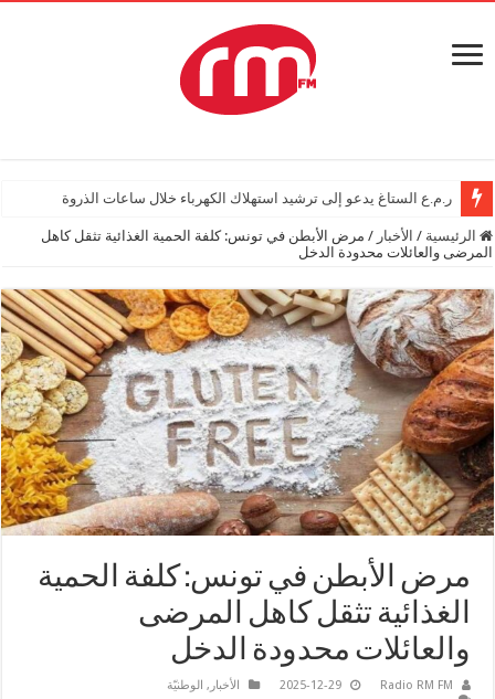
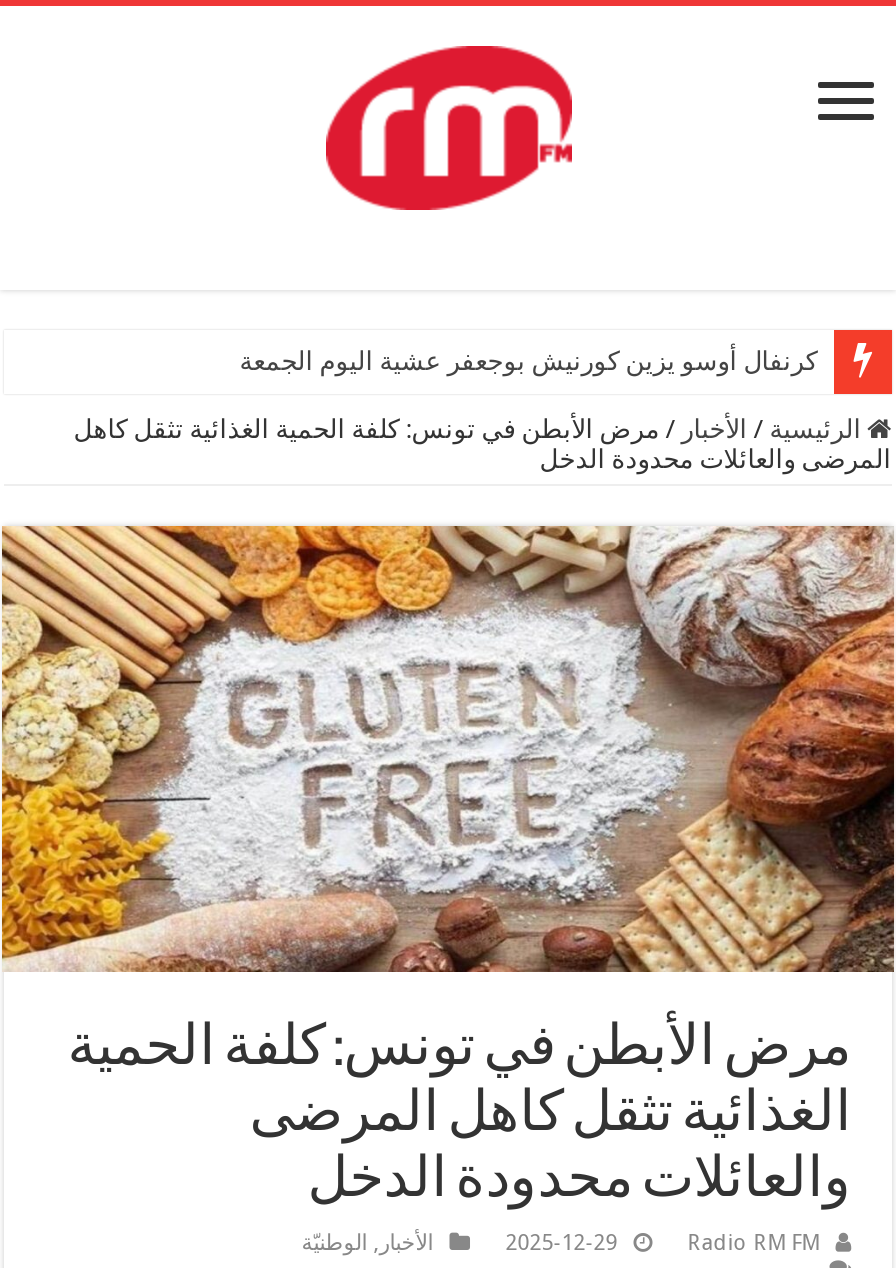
[62,190,452,206] ر.م.ع الستاغ يدعو إلى ترشيد استهلاك الكهرباء خلال ساعات الذروة -> [240,346,818,376] كرنفال أوسو يزين كورنيش بوجعفر عشية اليوم الجمعة

